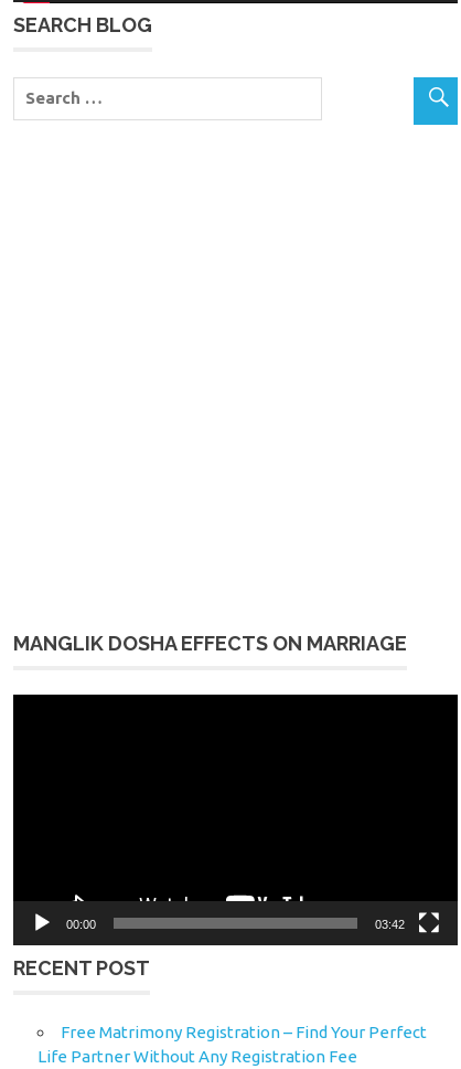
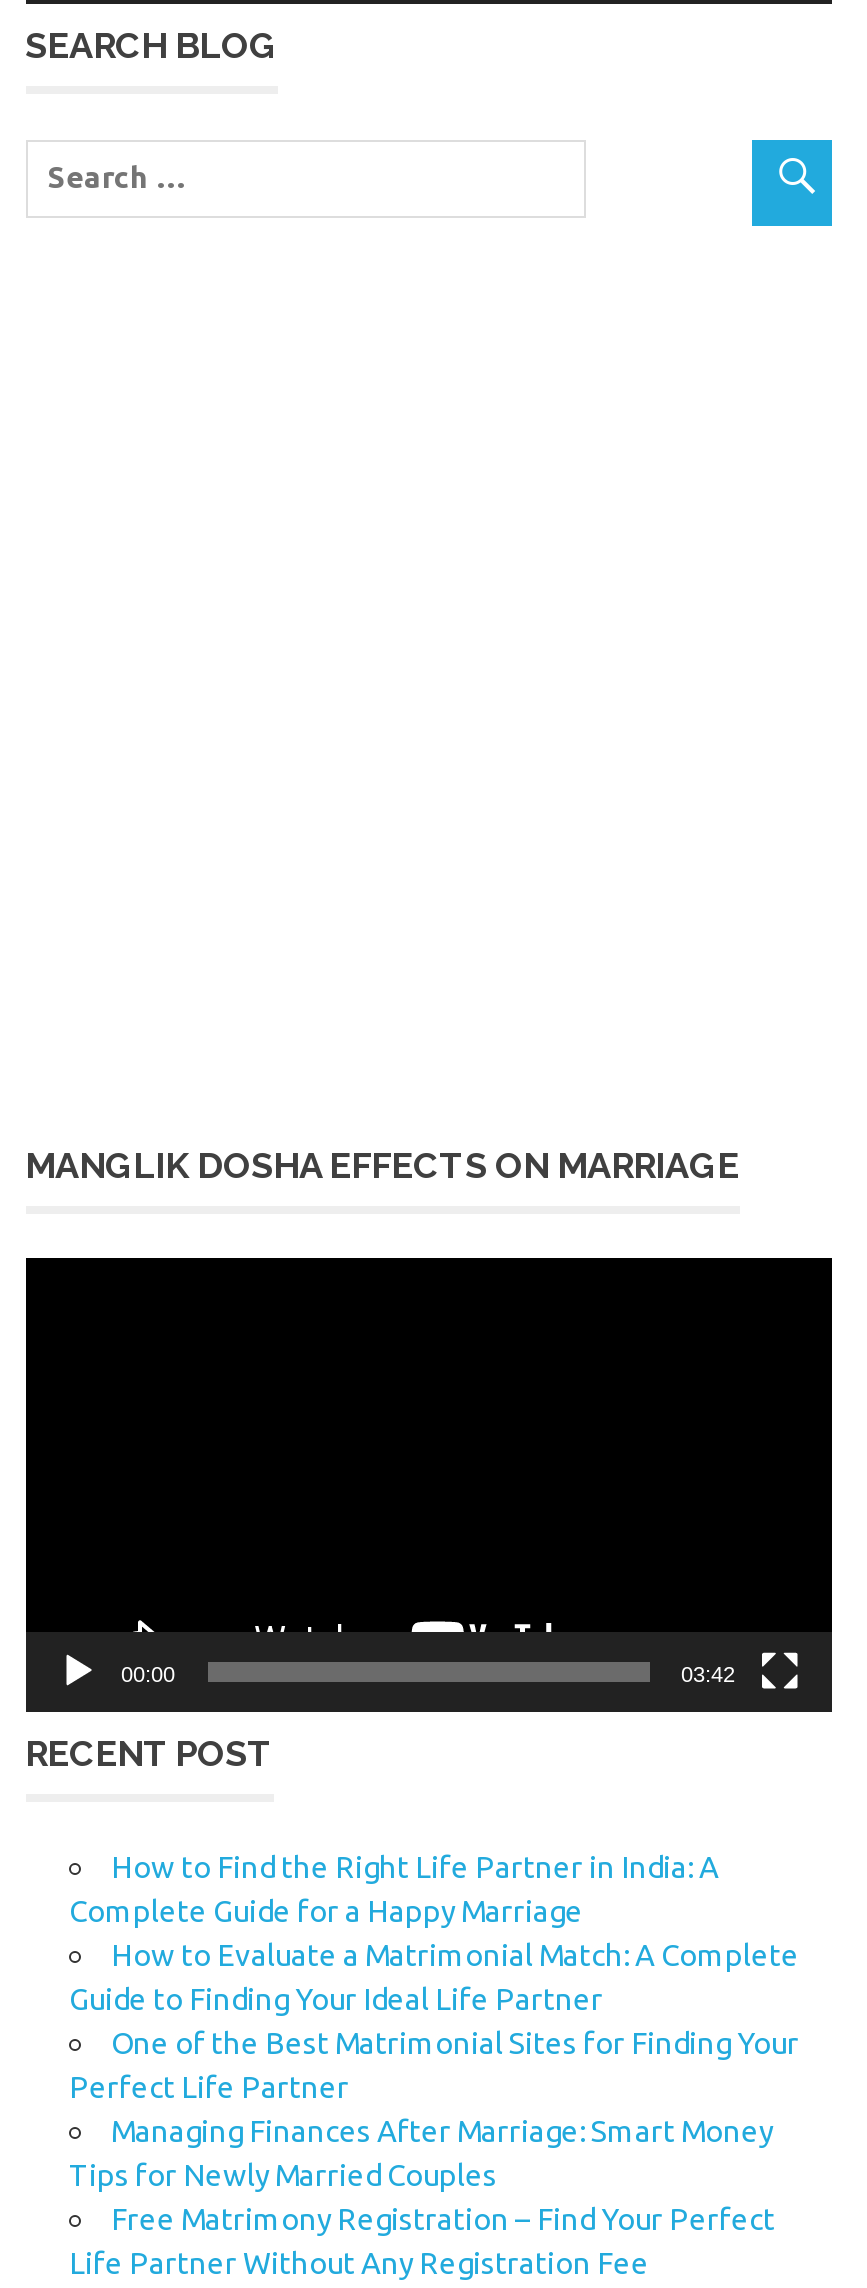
none -> [69,1851,799,2193] How to Find the Right Life Partner in India: A | Complete Guide for a Happy Marriage | How to Evaluate a Matrimonial Match: A Complete | Guide to Finding Your Ideal Life Partner | One of the Best Matrimonial Sites for Finding Your | Perfect Life Partner | Managing Finances After Marriage: Smart Money | Tips for Newly Married Couples

